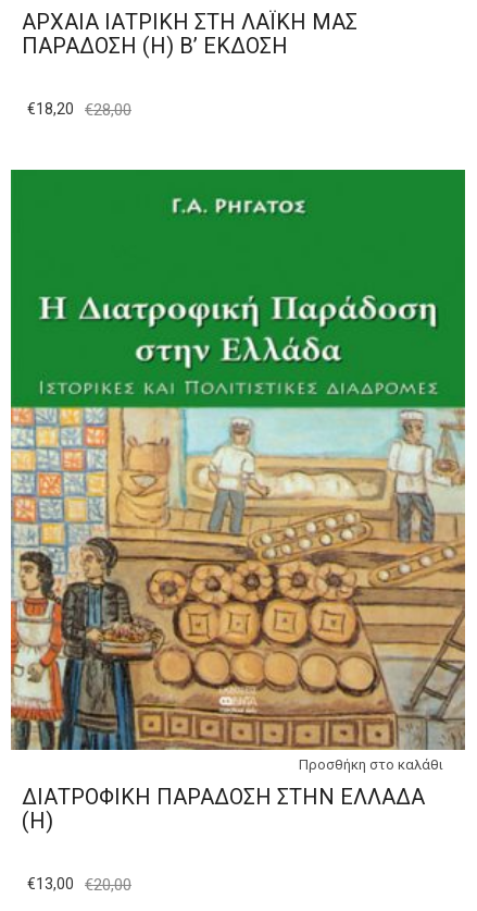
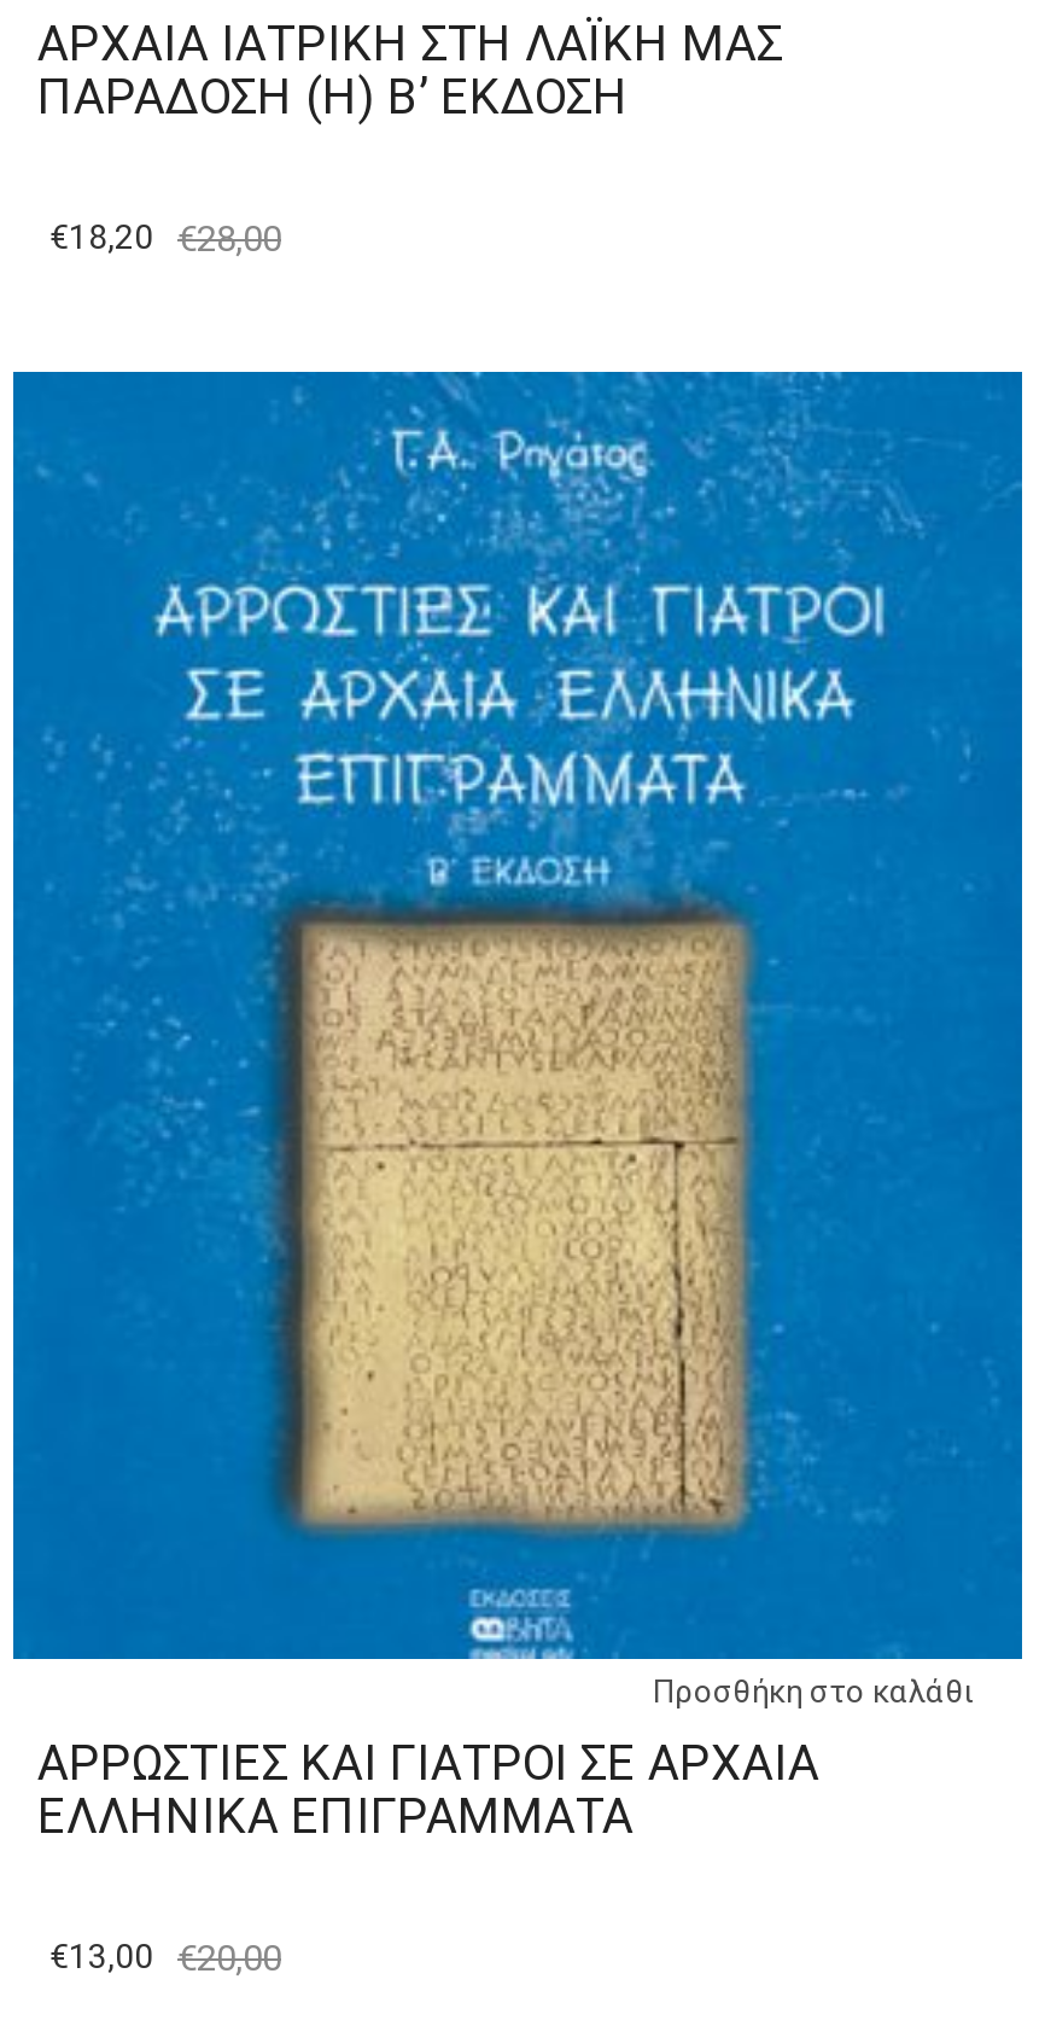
[10,169,466,834] [image] | ΔΙΑΤΡΟΦΙΚΗ ΠΑΡΑΔΟΣΗ ΣΤΗΝ ΕΛΛΑΔΑ | (H) -> [11,368,1024,1846] [image] | ΑΡΡΩΣΤΙΕΣ ΚΑΙ ΓΙΑΤΡΟΙ ΣΕ ΑΡΧΑΙΑ | ΕΛΛΗΝΙΚΑ ΕΠΙΓΡΑΜΜΑΤΑ

